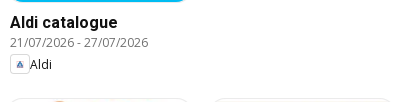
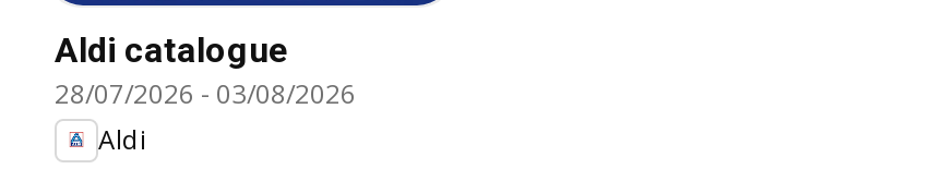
[10,34,148,51] 21/07/2026 - 27/07/2026 -> [55,75,356,112] 28/07/2026 - 03/08/2026

